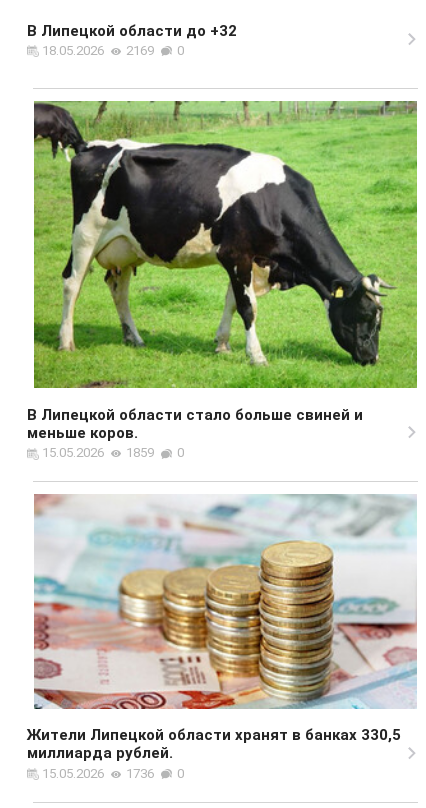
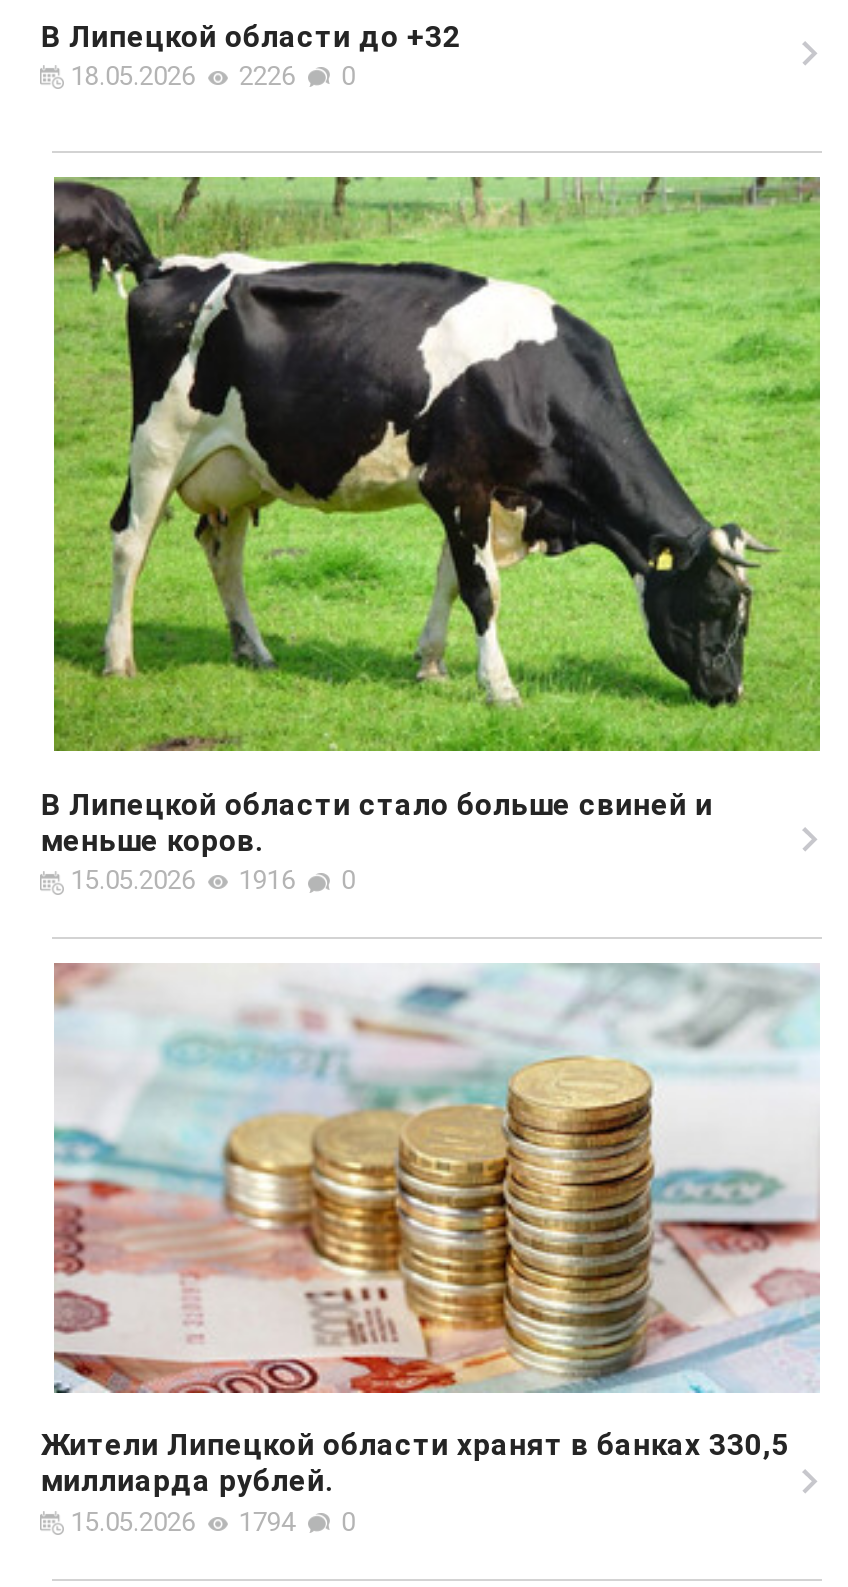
[42,43,184,58] 18.05.2026 2169 0 -> [71,61,355,91] 18.05.2026 2226 0
[42,445,184,460] 15.05.2026 1859 0 -> [71,865,355,895] 15.05.2026 1916 0
[42,766,184,781] 15.05.2026 1736 0 -> [71,1506,355,1536] 15.05.2026 1794 0

